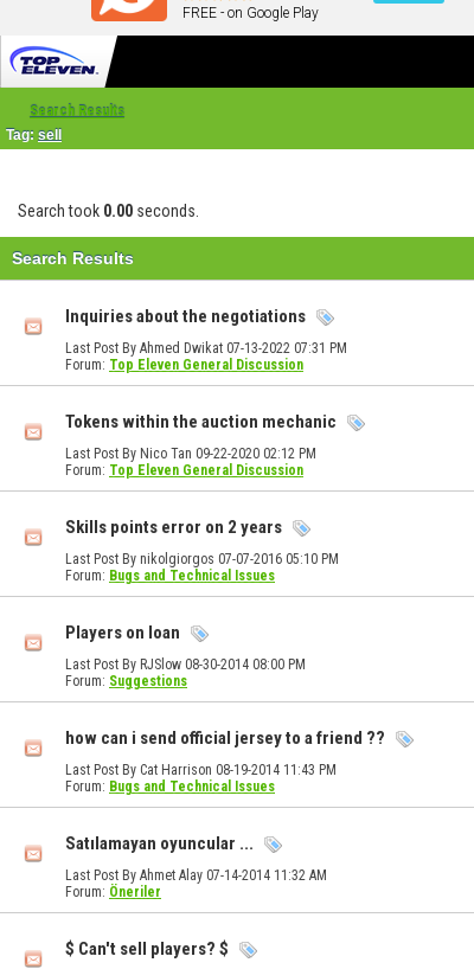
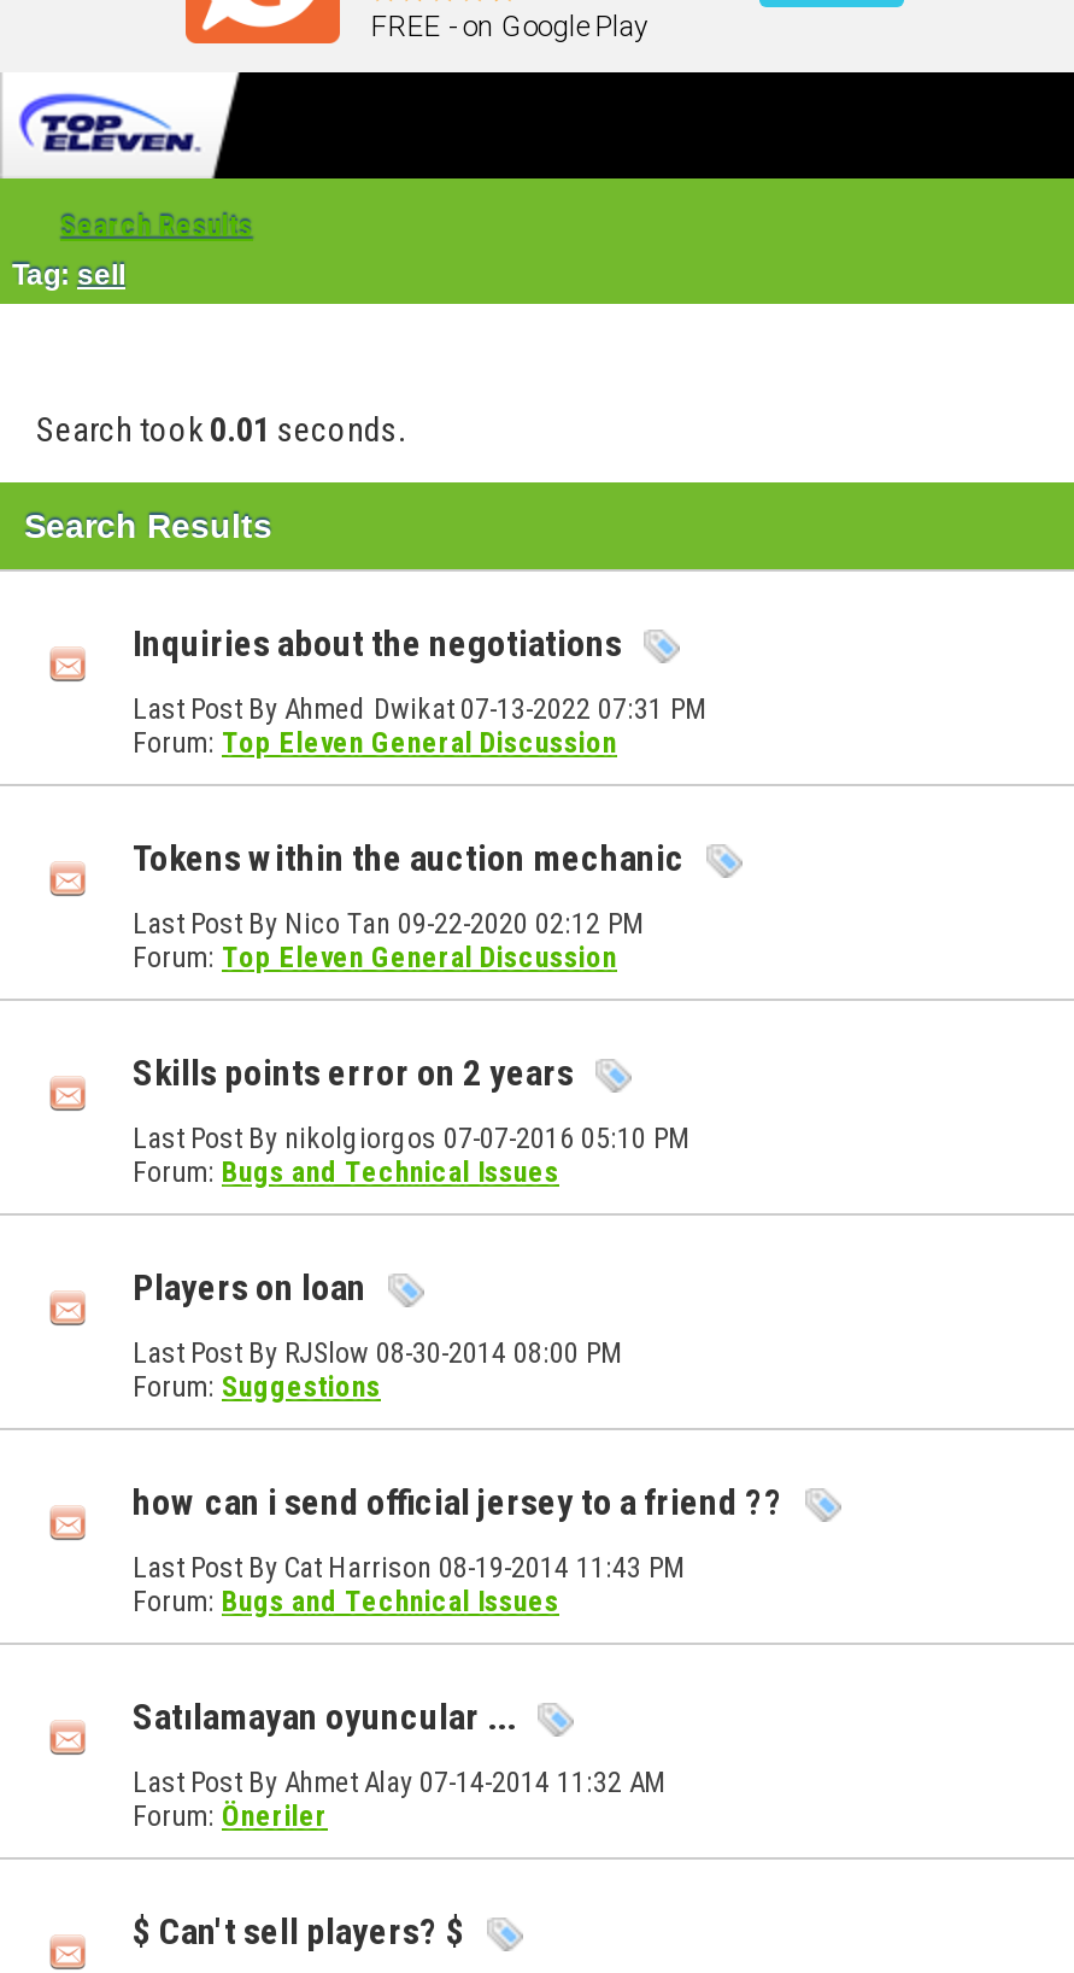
[18,202,199,221] Search took 0.00 seconds. -> [36,411,405,449] Search took 0.01 seconds.

